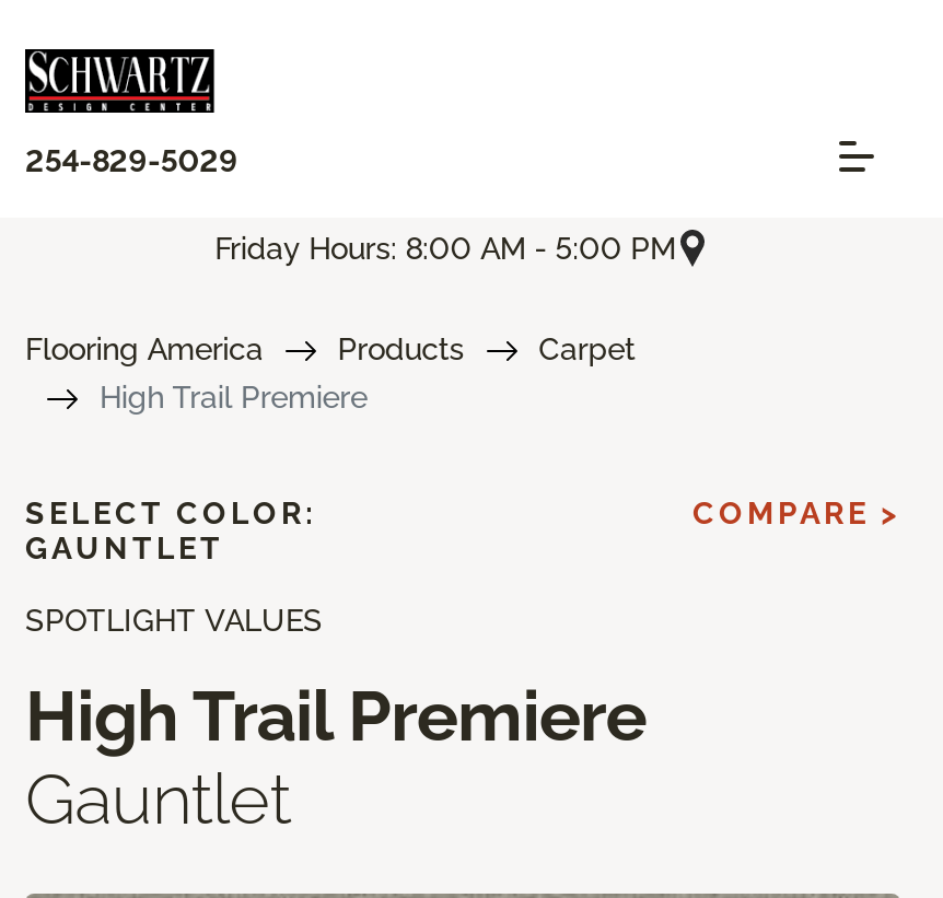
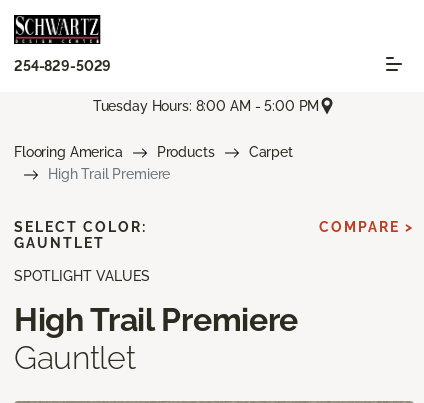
[215,230,676,265] Friday Hours: 8:00 AM - 5:00 PM -> [93,98,319,114] Tuesday Hours: 8:00 AM - 5:00 PM

